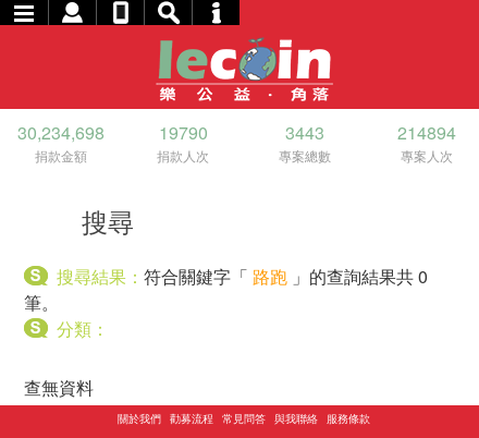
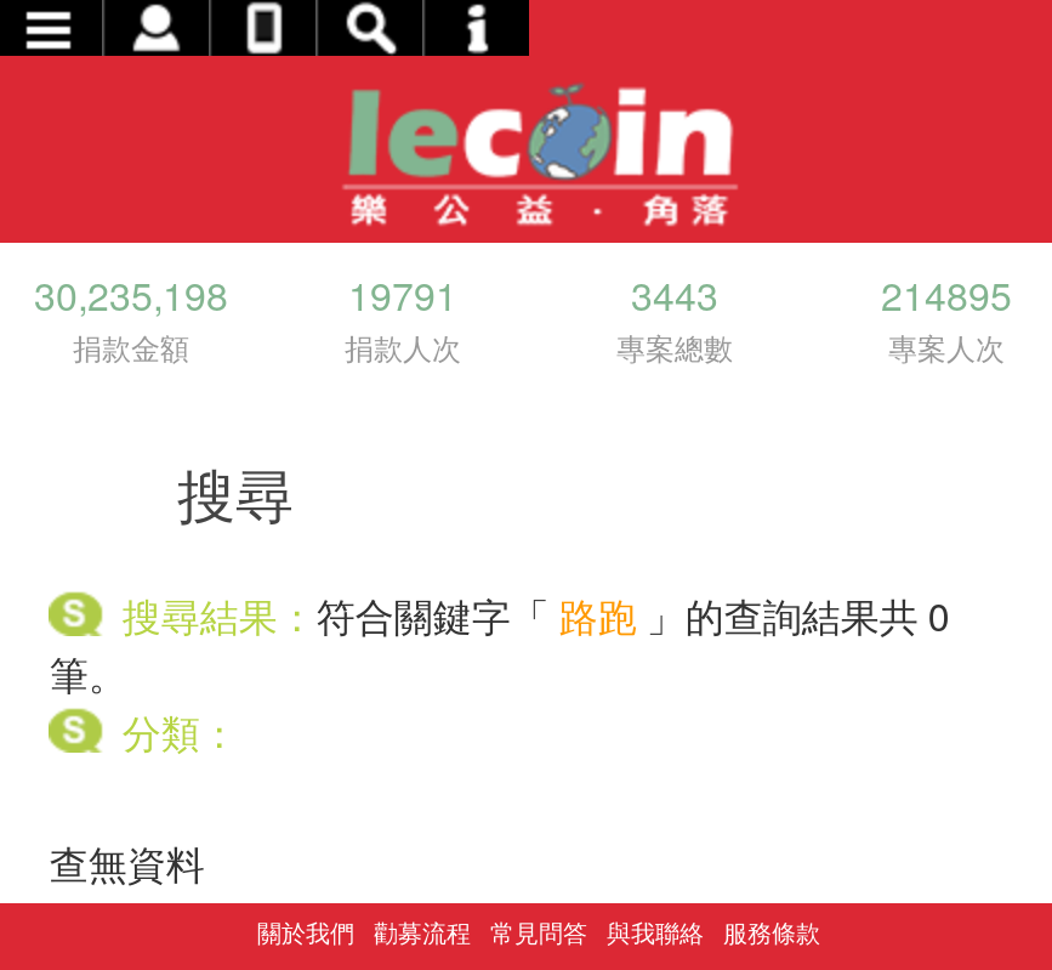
[17,120,105,145] 30,234,698 -> [34,267,228,323] 30,235,198
[158,120,207,145] 19790 -> [348,267,457,323] 19791
[397,120,456,145] 214894 -> [881,267,1012,323] 214895

